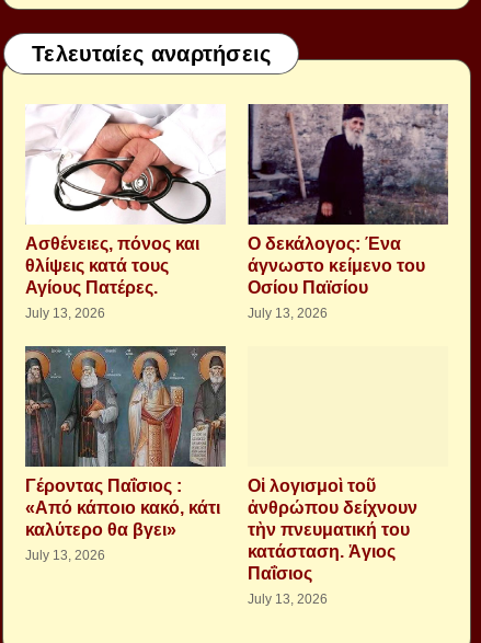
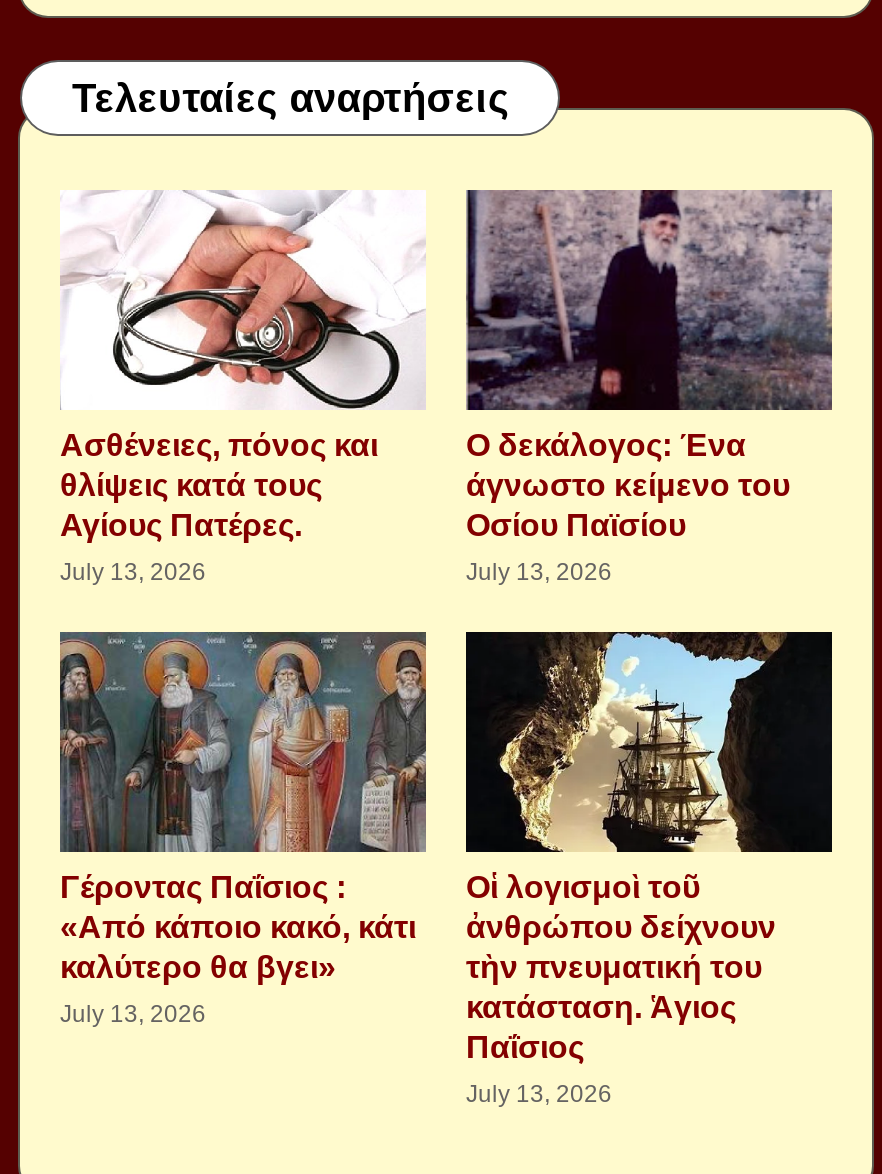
none -> [464,630,834,854] [image]

